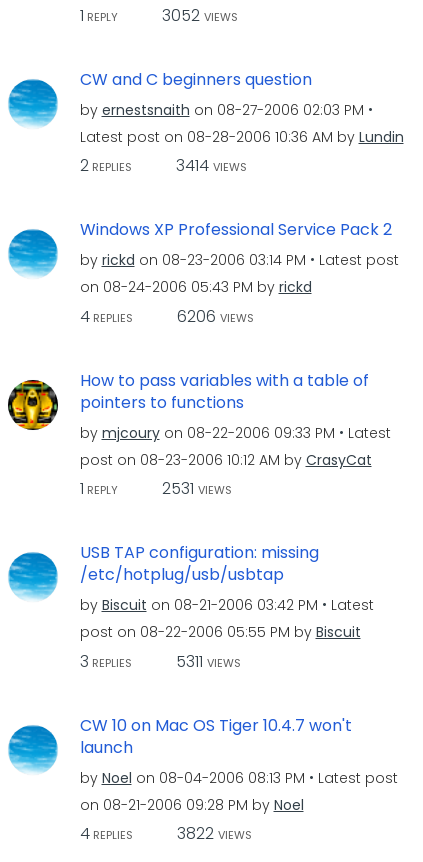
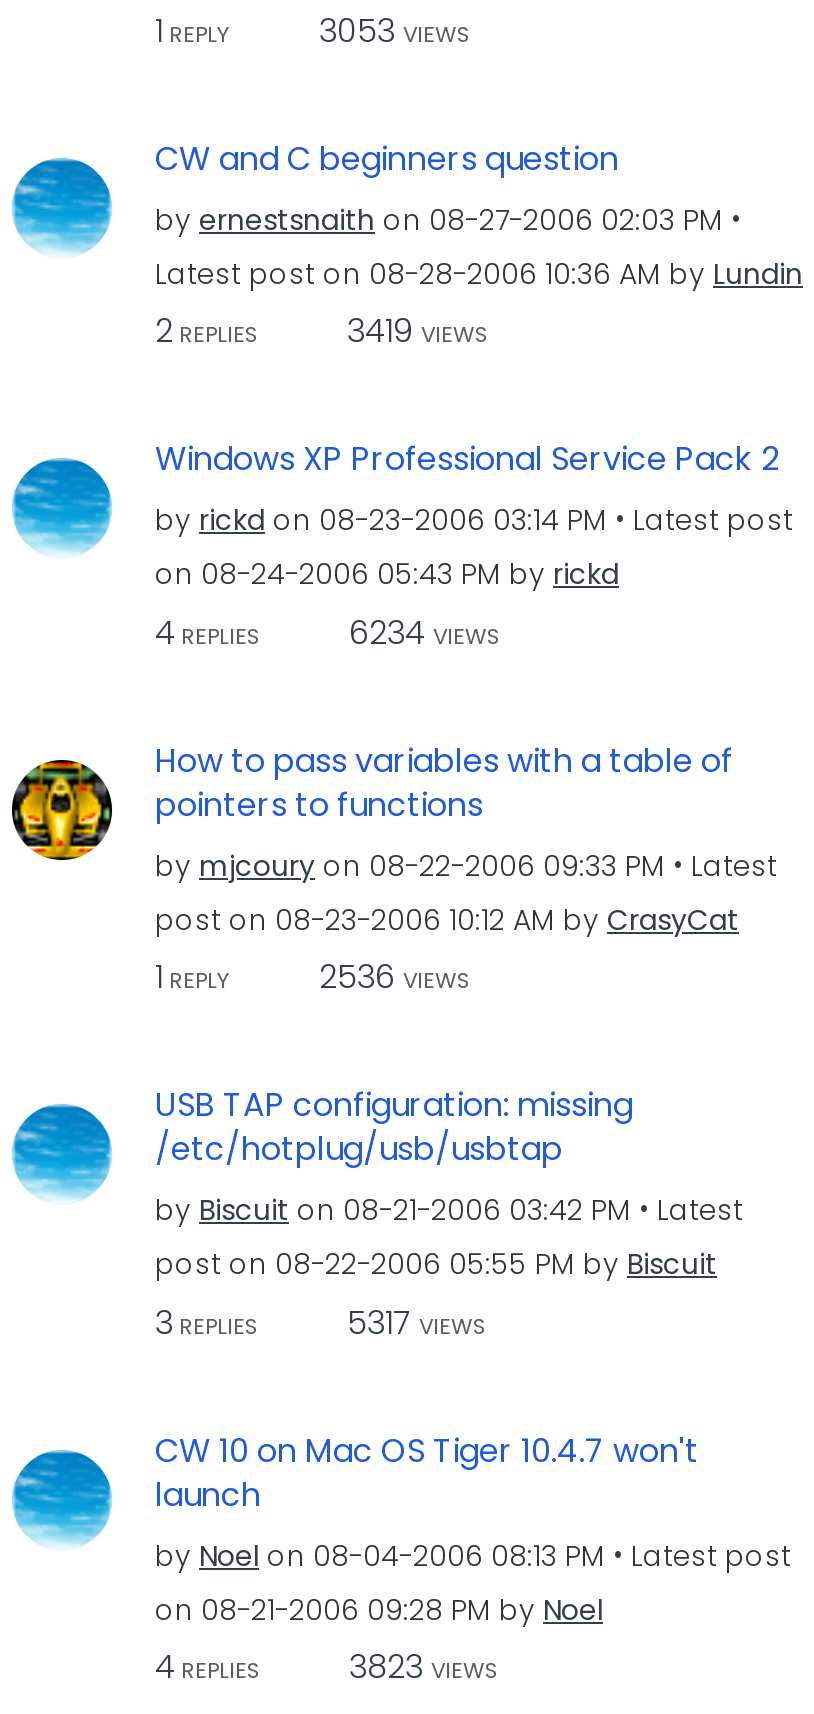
[79,3,237,26] 1 REPLY 3052 VIEWS -> [155,7,471,53] 1 REPLY 3053 VIEWS
[79,154,246,177] 2 REPLIES 3414 VIEWS -> [155,308,489,354] 2 REPLIES 3419 VIEWS
[79,304,253,327] 4 REPLIES 6206 VIEWS -> [155,609,501,655] 4 REPLIES 6234 VIEWS
[79,477,231,500] 1 REPLY 2531 VIEWS -> [155,954,471,1000] 1 REPLY 2536 VIEWS
[79,649,240,672] 3 REPLIES 5311 VIEWS -> [155,1299,487,1345] 3 REPLIES 5317 VIEWS
[79,822,251,845] 4 REPLIES 3822 VIEWS -> [155,1644,499,1690] 4 REPLIES 3823 VIEWS

